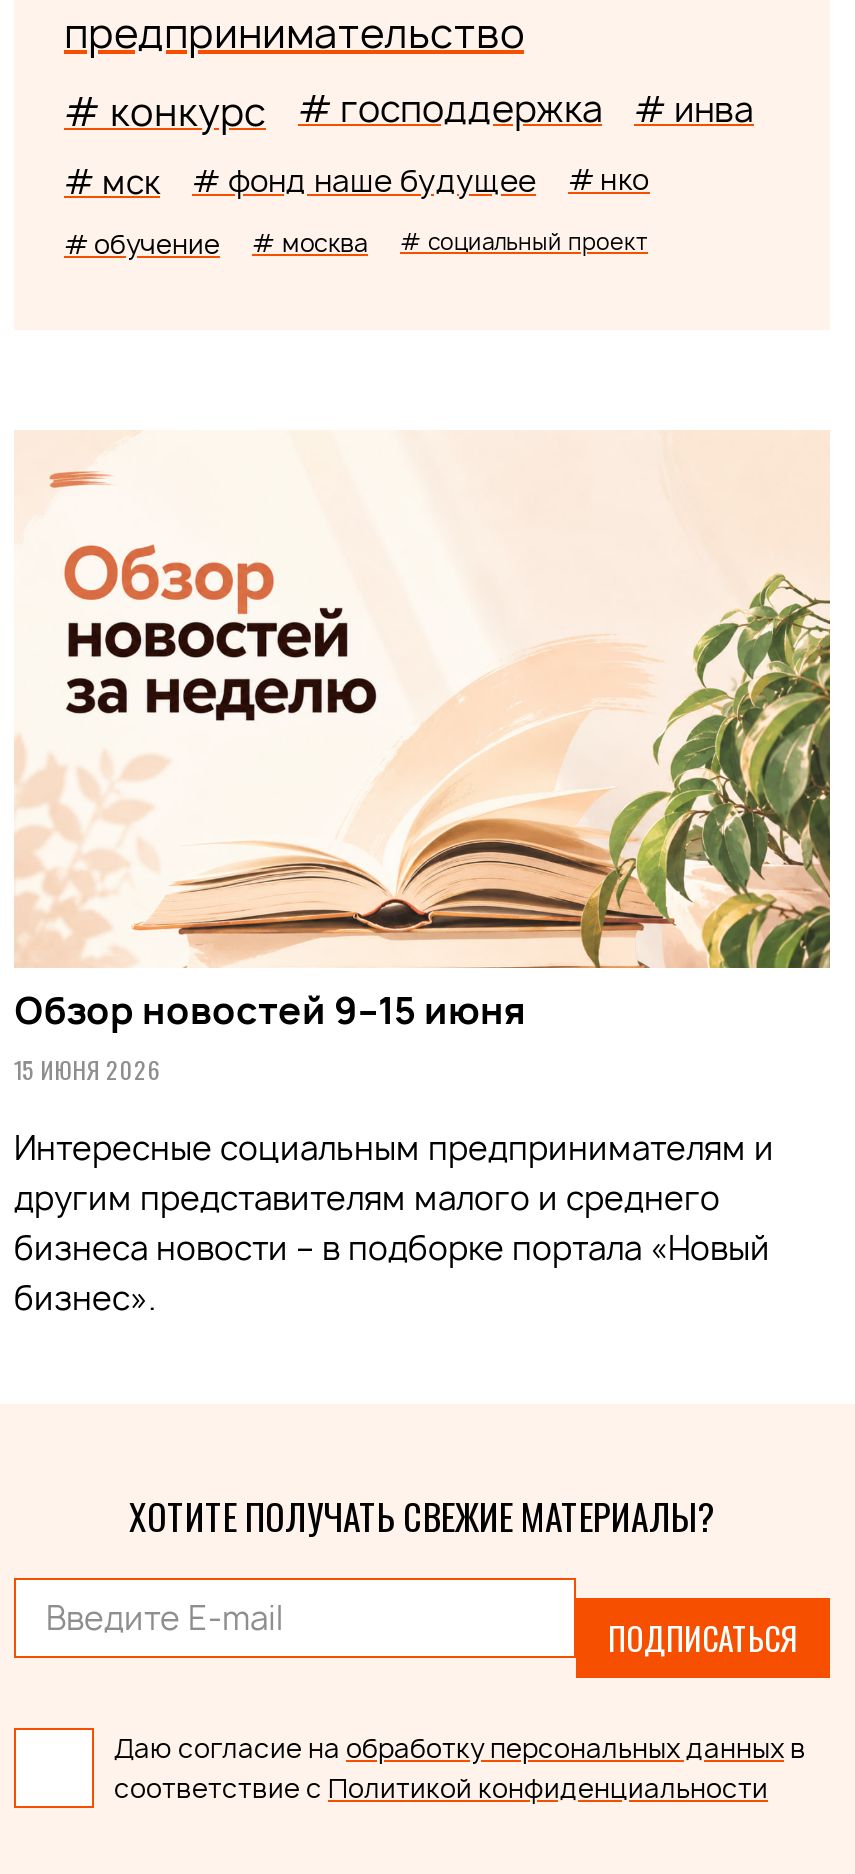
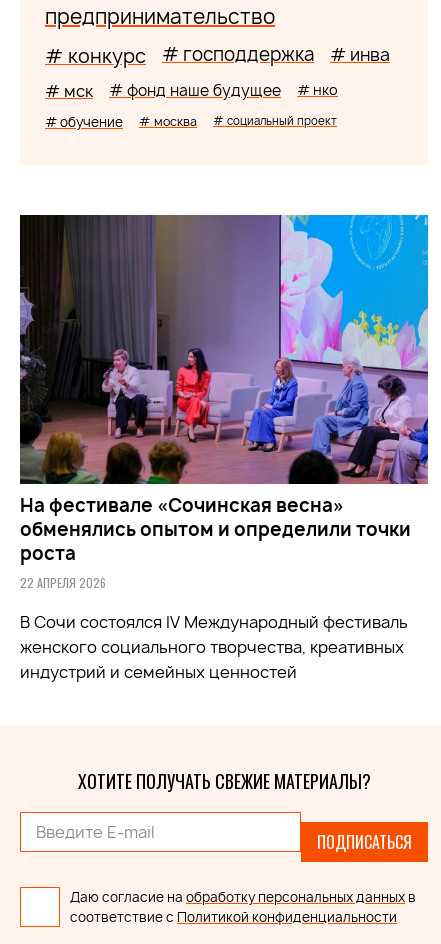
[14,430,832,1087] [image] | Обзор новостей 9–15 июня | 15 ИЮНЯ 2026 -> [19,214,429,591] [image] | На фестивале «Сочинская весна» | обменялись опытом и определили точки | роста | 22 АПРЕЛЯ 2026
[14,1127,774,1321] Интересные социальным предпринимателям и | другим представителям малого и среднего | бизнеса новости – в подборке портала «Новый | бизнес». -> [20,611,408,683] В Сочи состоялся IV Международный фестиваль | женского социального творчества, креативных | индустрий и семейных ценностей

